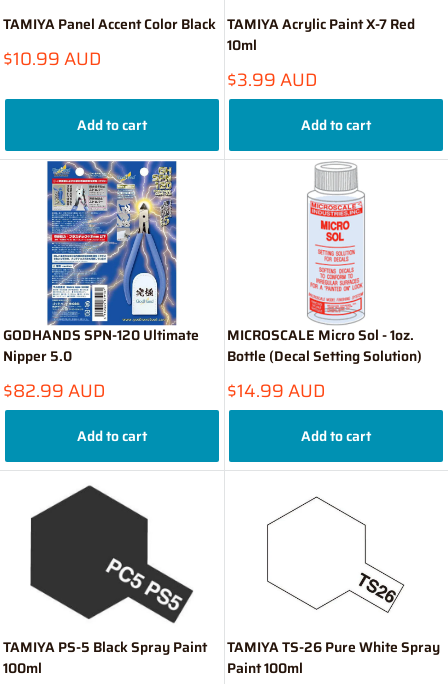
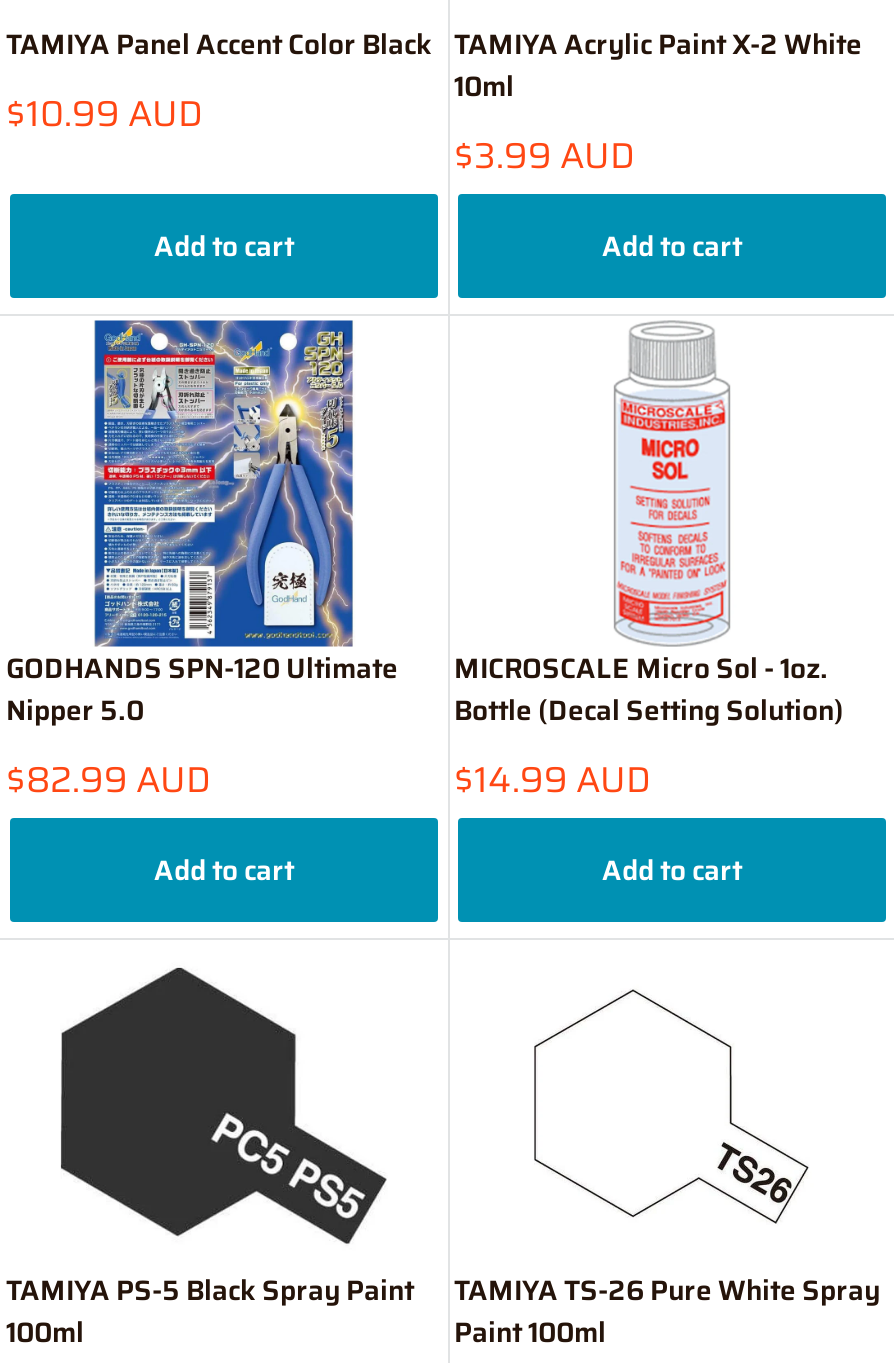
[227,12,415,34] TAMIYA Acrylic Paint X-7 Red -> [454,22,862,66] TAMIYA Acrylic Paint X-2 White

